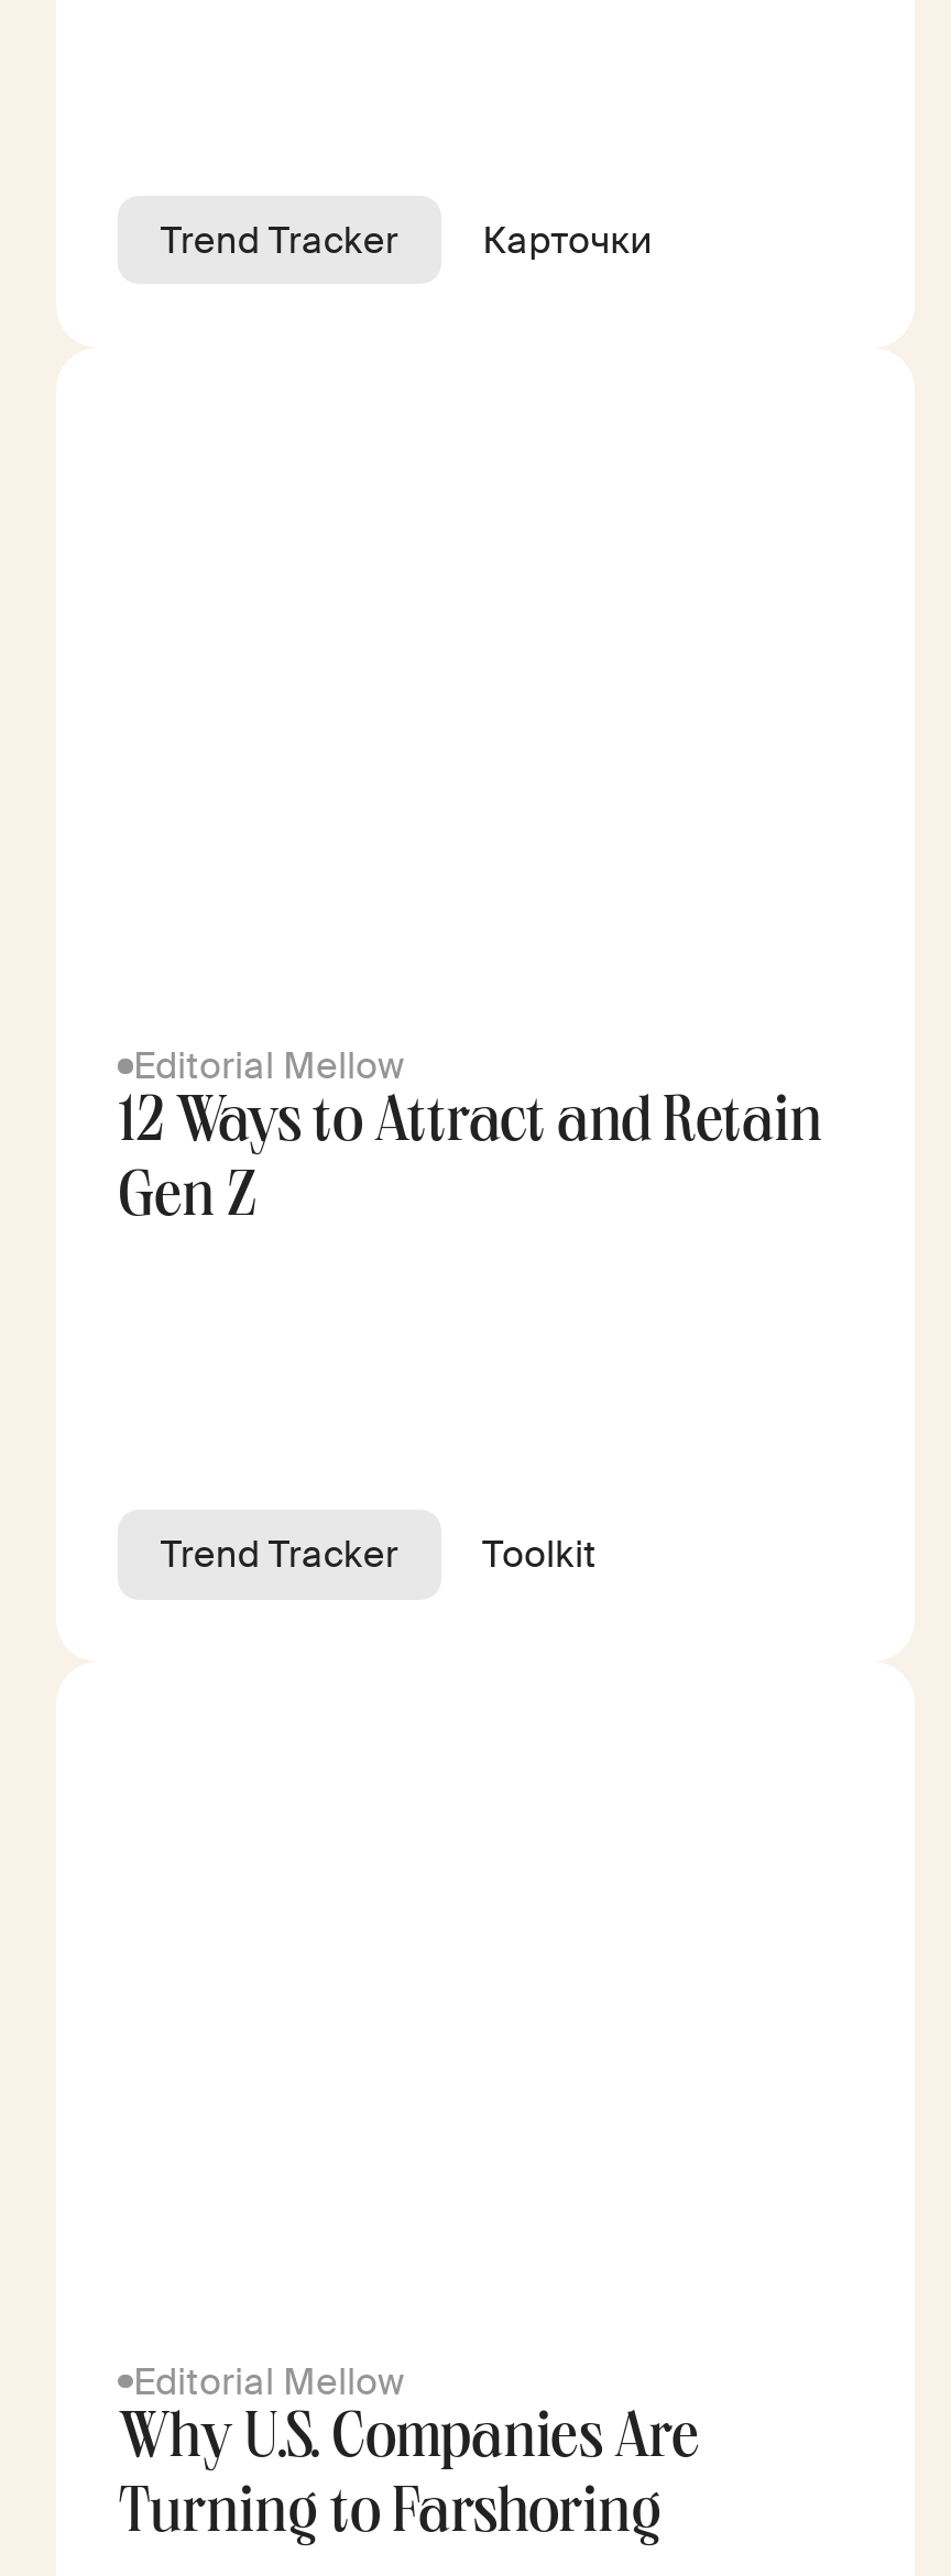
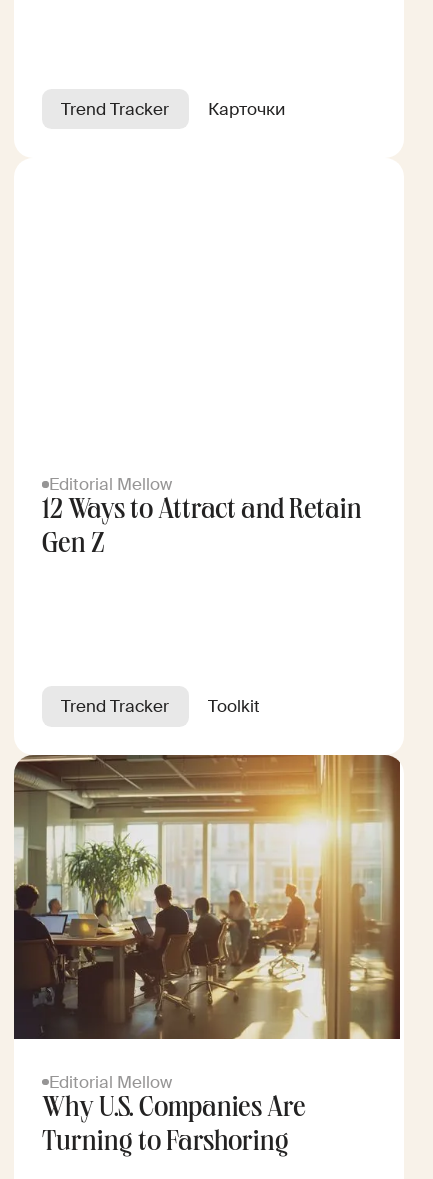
none -> [13,754,401,1040] [image]

